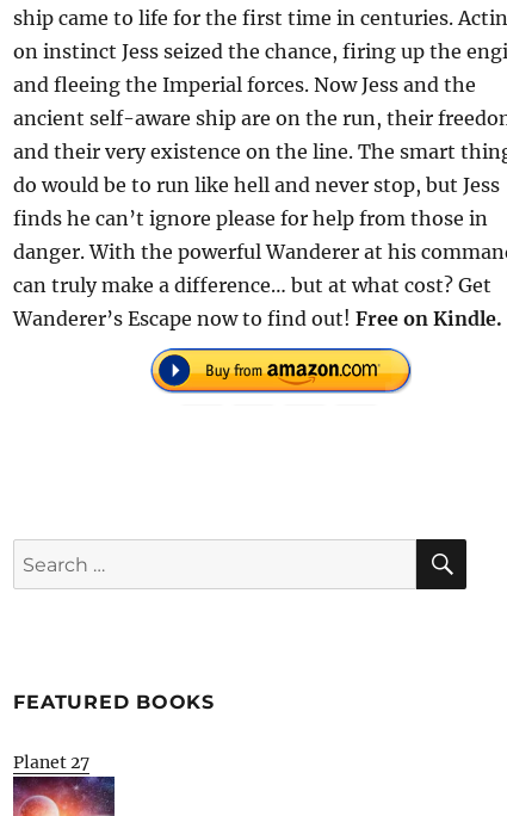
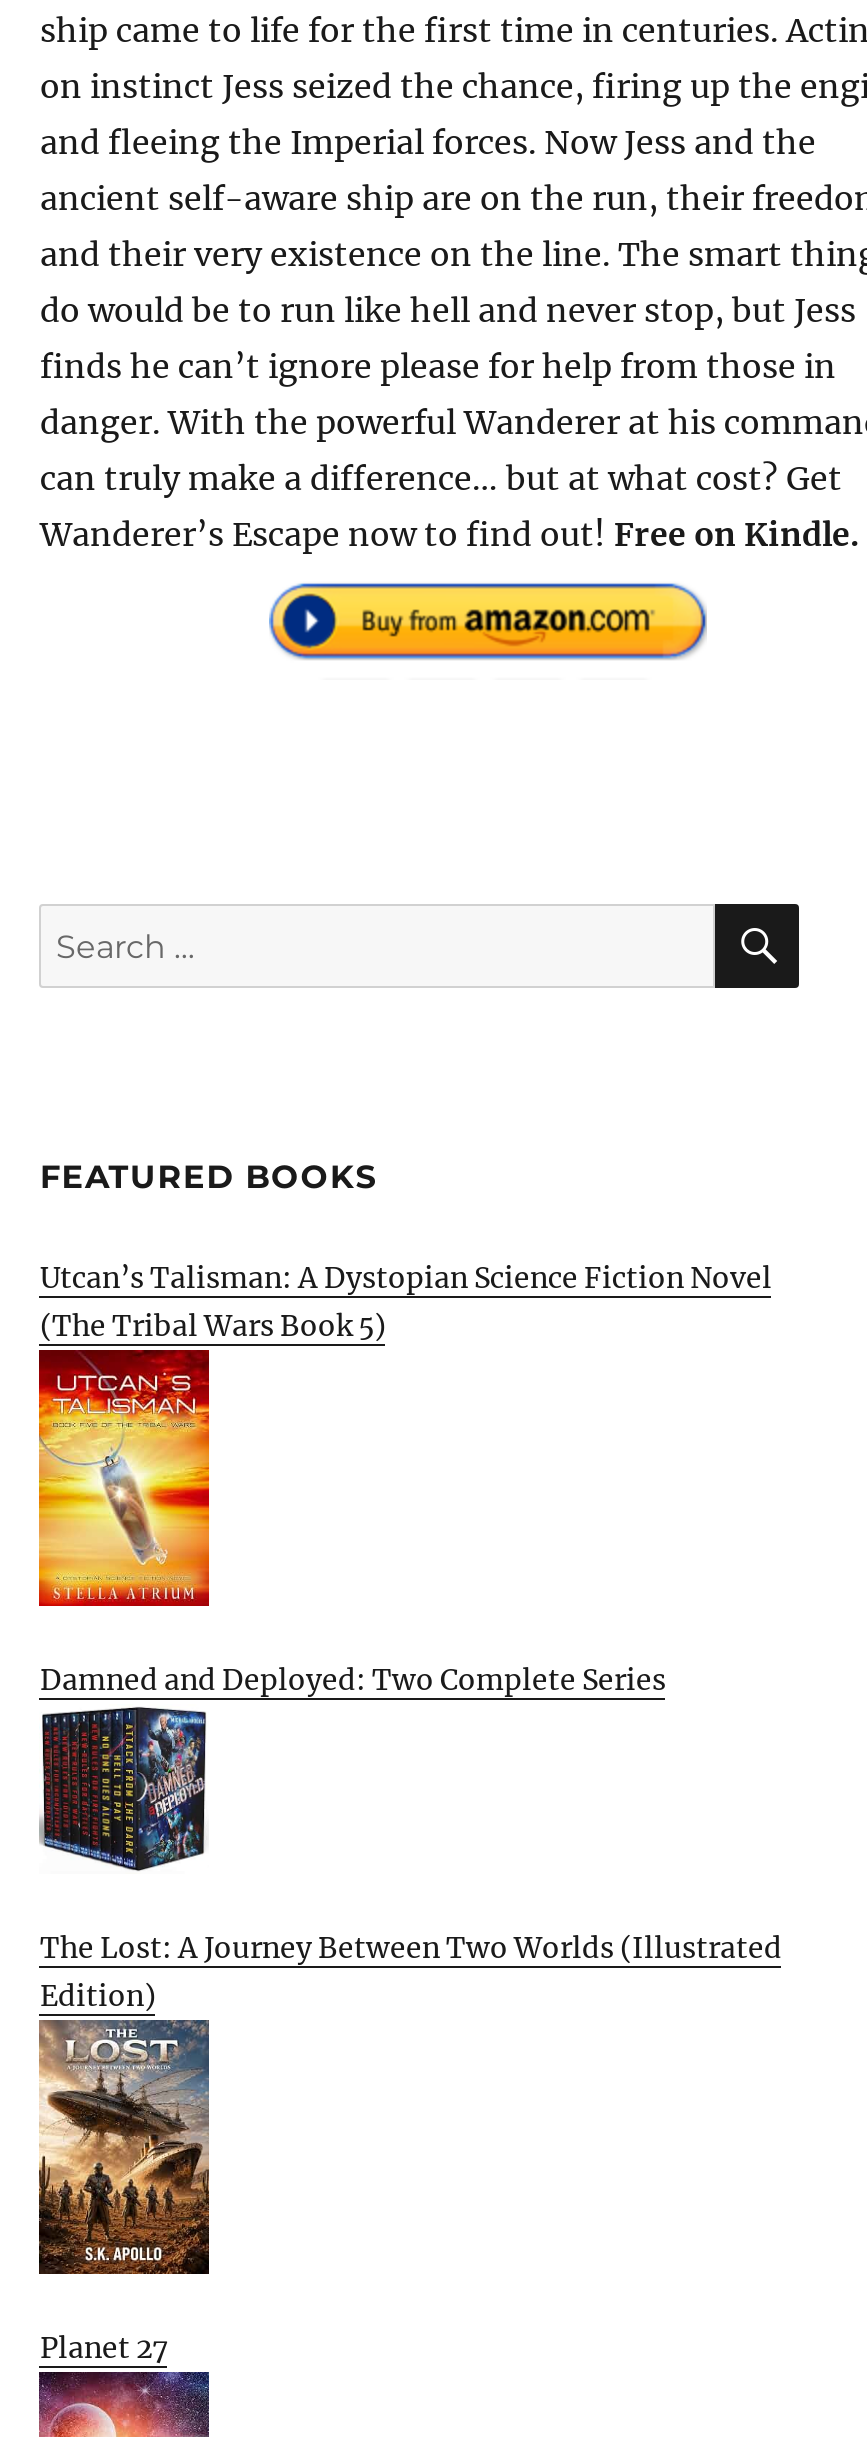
none -> [37,1360,666,1697] [image] | Damned and Deployed: Two Complete Series
none -> [37,2018,211,2276] [image]
none -> [39,1712,782,2014] [image] | The Lost: A Journey Between Two Worlds (Illustrated | Edition)
none -> [40,1261,772,1345] Utcan’s Talisman: A Dystopian Science Fiction Novel | (The Tribal Wars Book 5)

